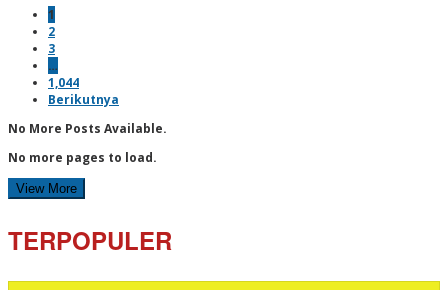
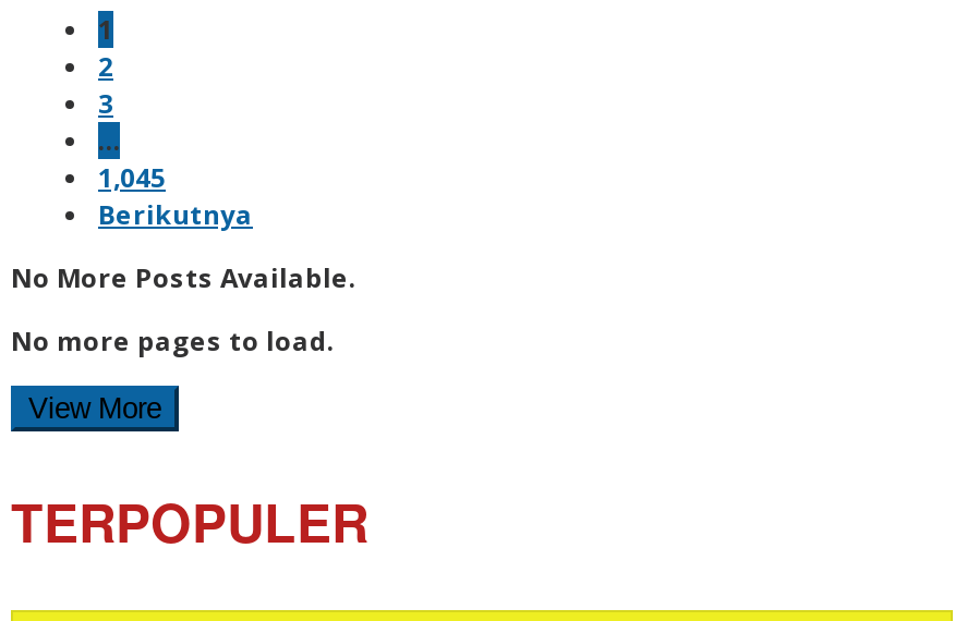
[48,74,79,91] 1,044 -> [98,159,166,196] 1,045

